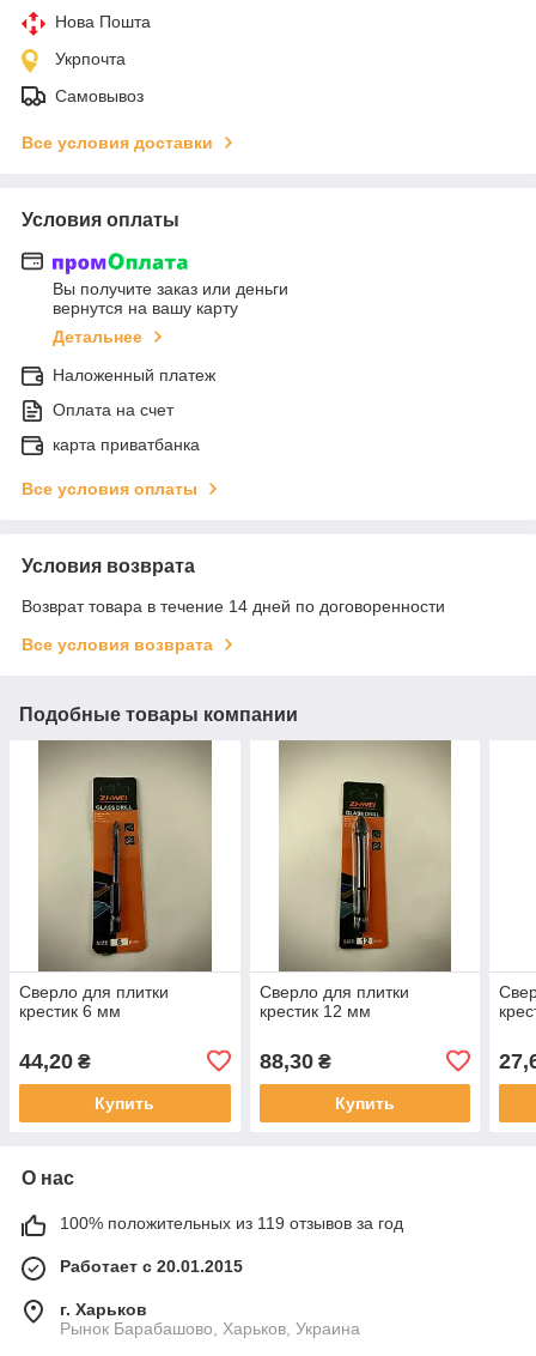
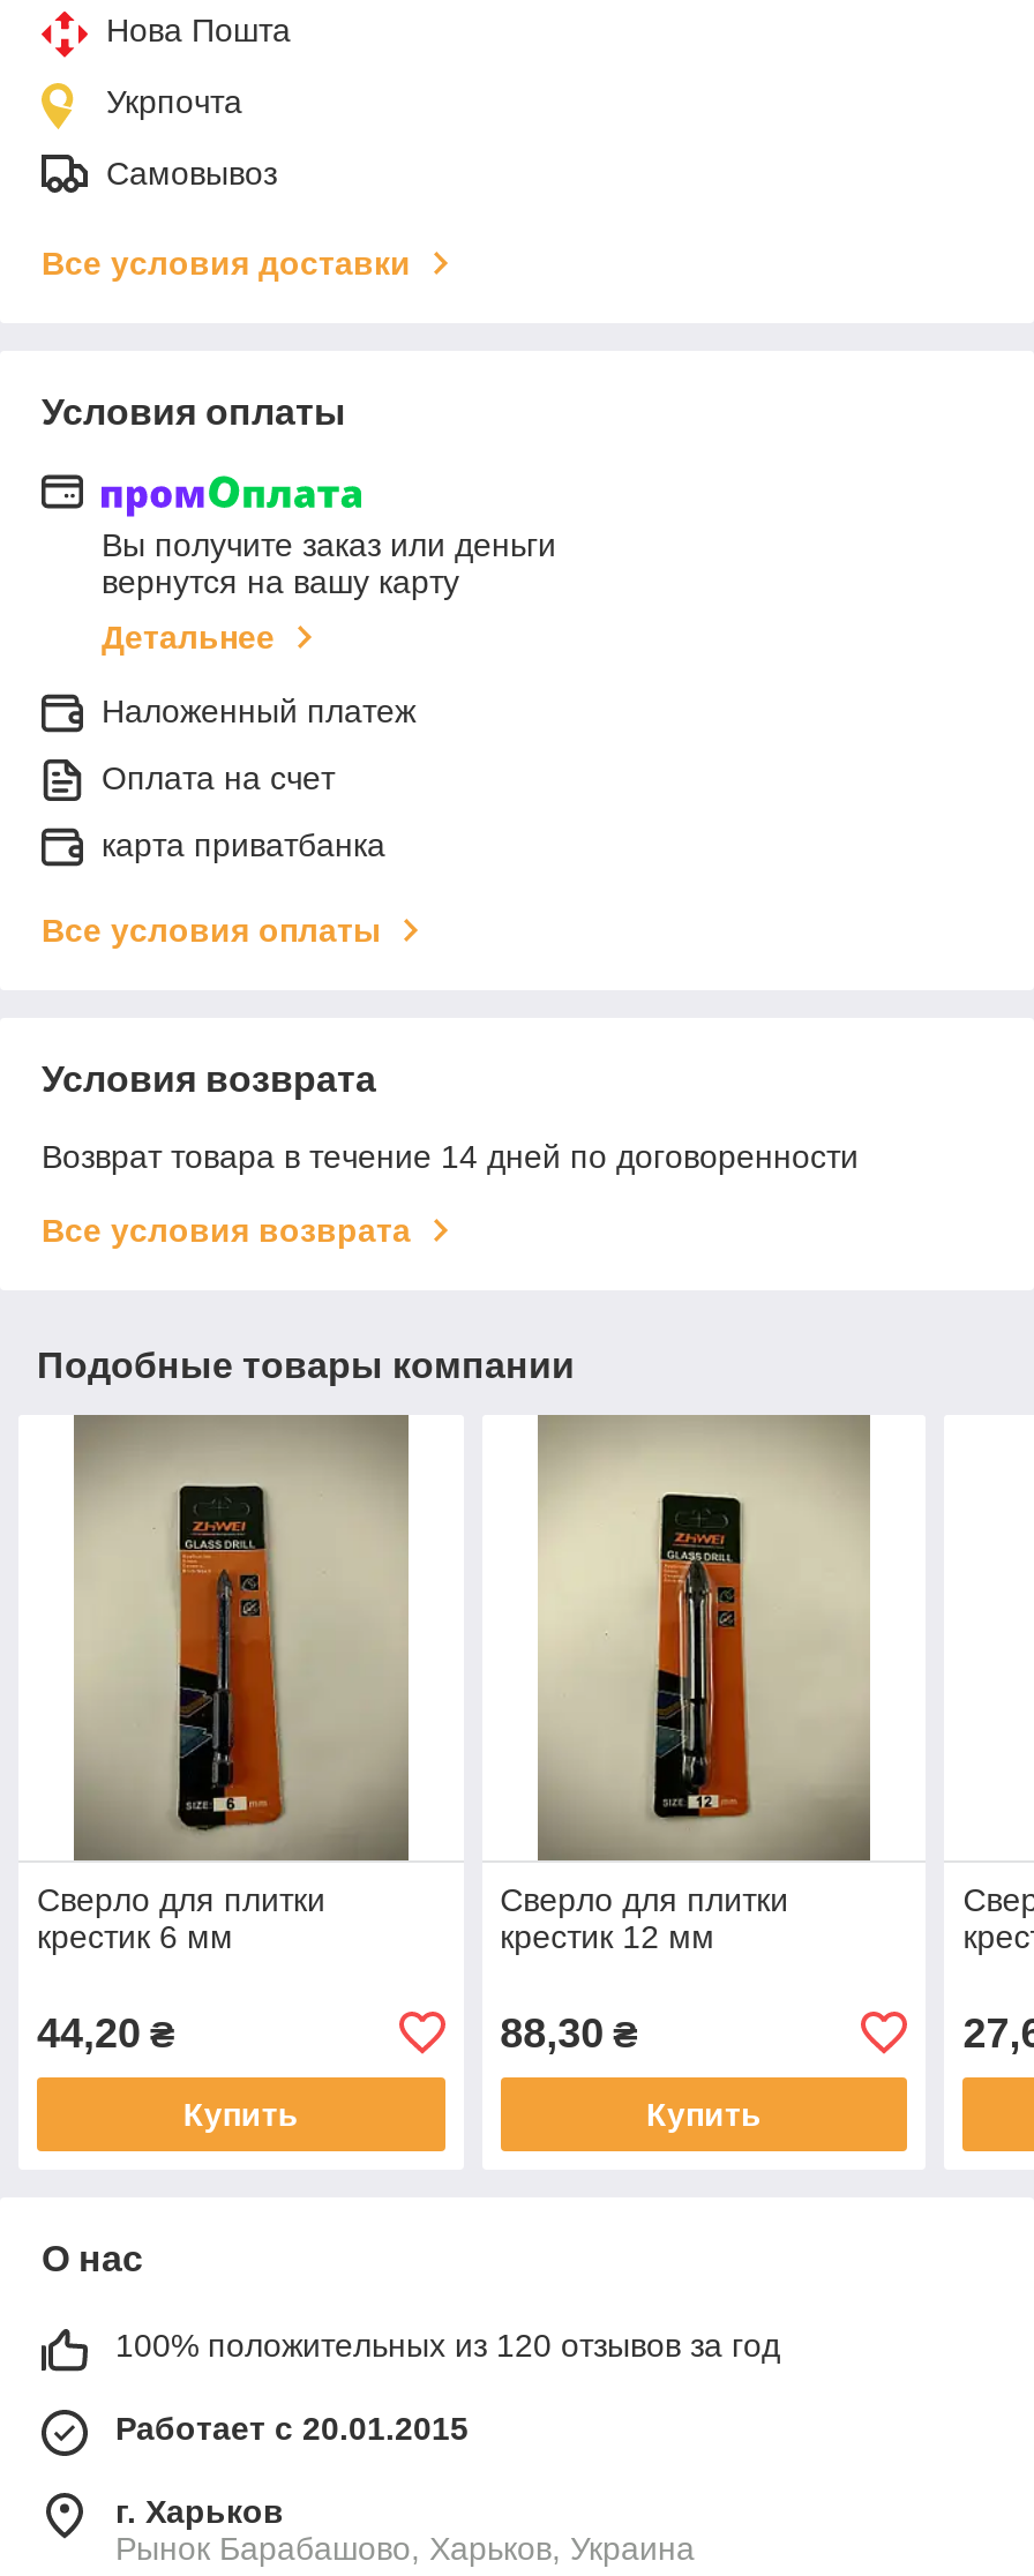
[60,1213,403,1232] 100% положительных из 119 отзывов за год -> [115,2326,780,2363] 100% положительных из 120 отзывов за год

